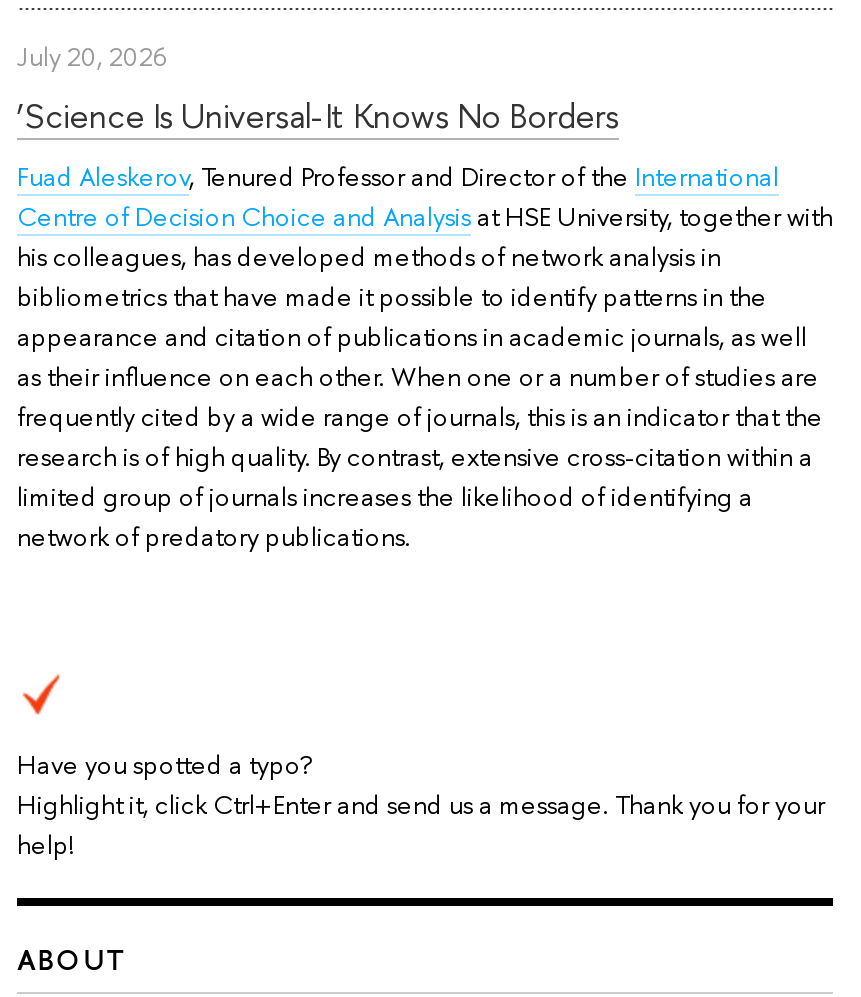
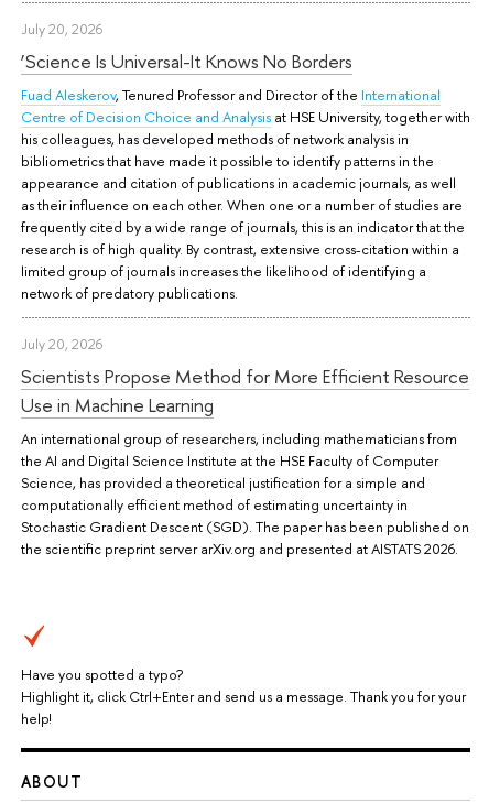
none -> [21,334,469,559] July 20, 2026 | Scientists Propose Method for More Efficient Resource | Use in Machine Learning | An international group of researchers, including mathematicians from | the AI and Digital Science Institute at the HSE Faculty of Computer | Science, has provided a theoretical justification for a simple and | computationally efficient method of estimating uncertainty in | Stochastic Gradient Descent (SGD). The paper has been published on | the scientific preprint server arXiv.org and presented at AISTATS 2026.

